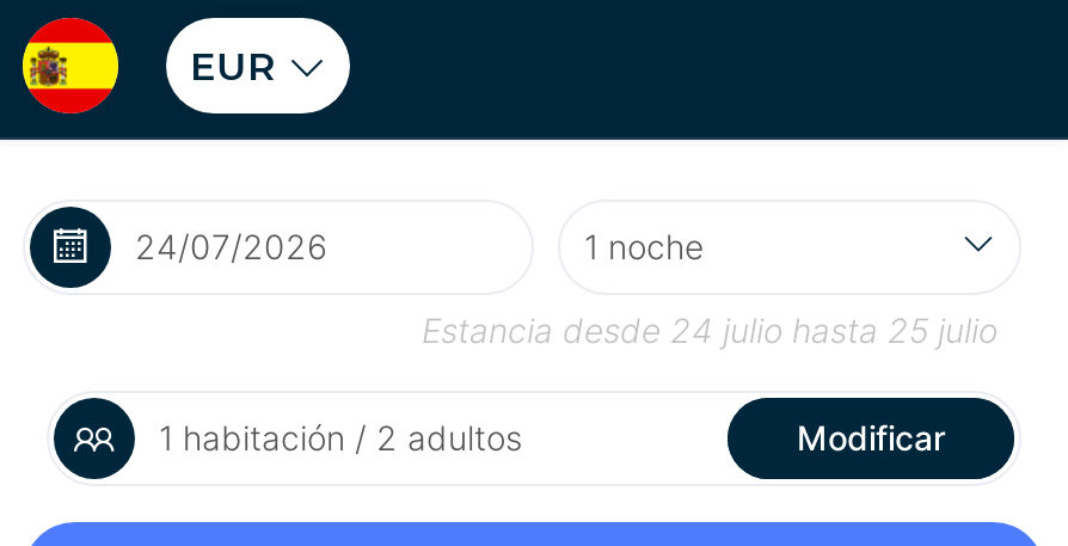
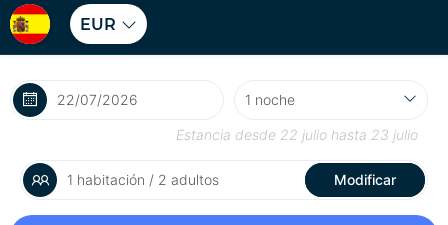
[422,309,998,350] Estancia desde 24 julio hasta 25 julio -> [176,126,418,143] Estancia desde 22 julio hasta 23 julio

